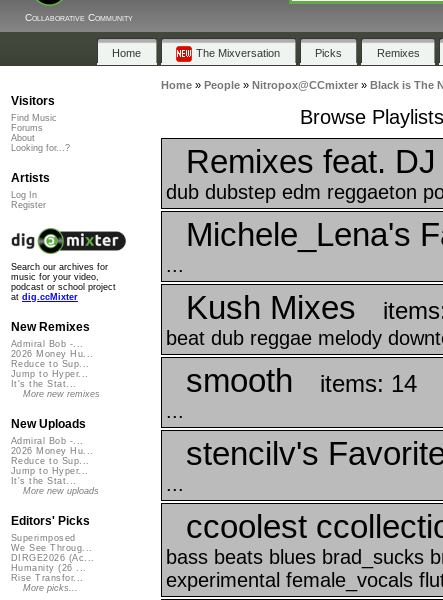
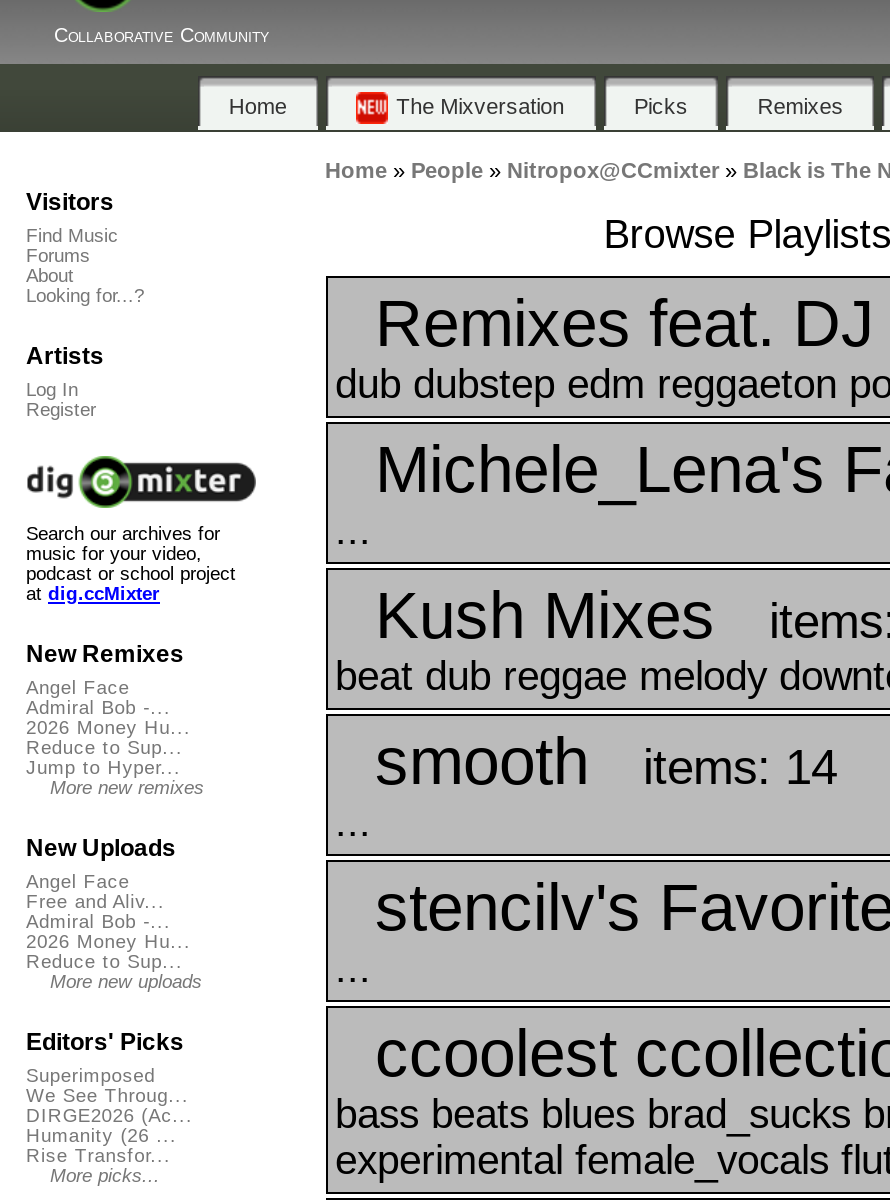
none -> [26,679,129,699] Angel Face
[11,379,76,389] It's the Stat... -> none
moved [11,436,93,466] -> [26,913,191,973]: Admiral Bob -... | 2026 Money Hu... | Reduce to Sup...
none -> [26,873,165,913] Angel Face | Free and Aliv...
[11,466,88,486] Jump to Hyper... | It's the Stat... -> none

